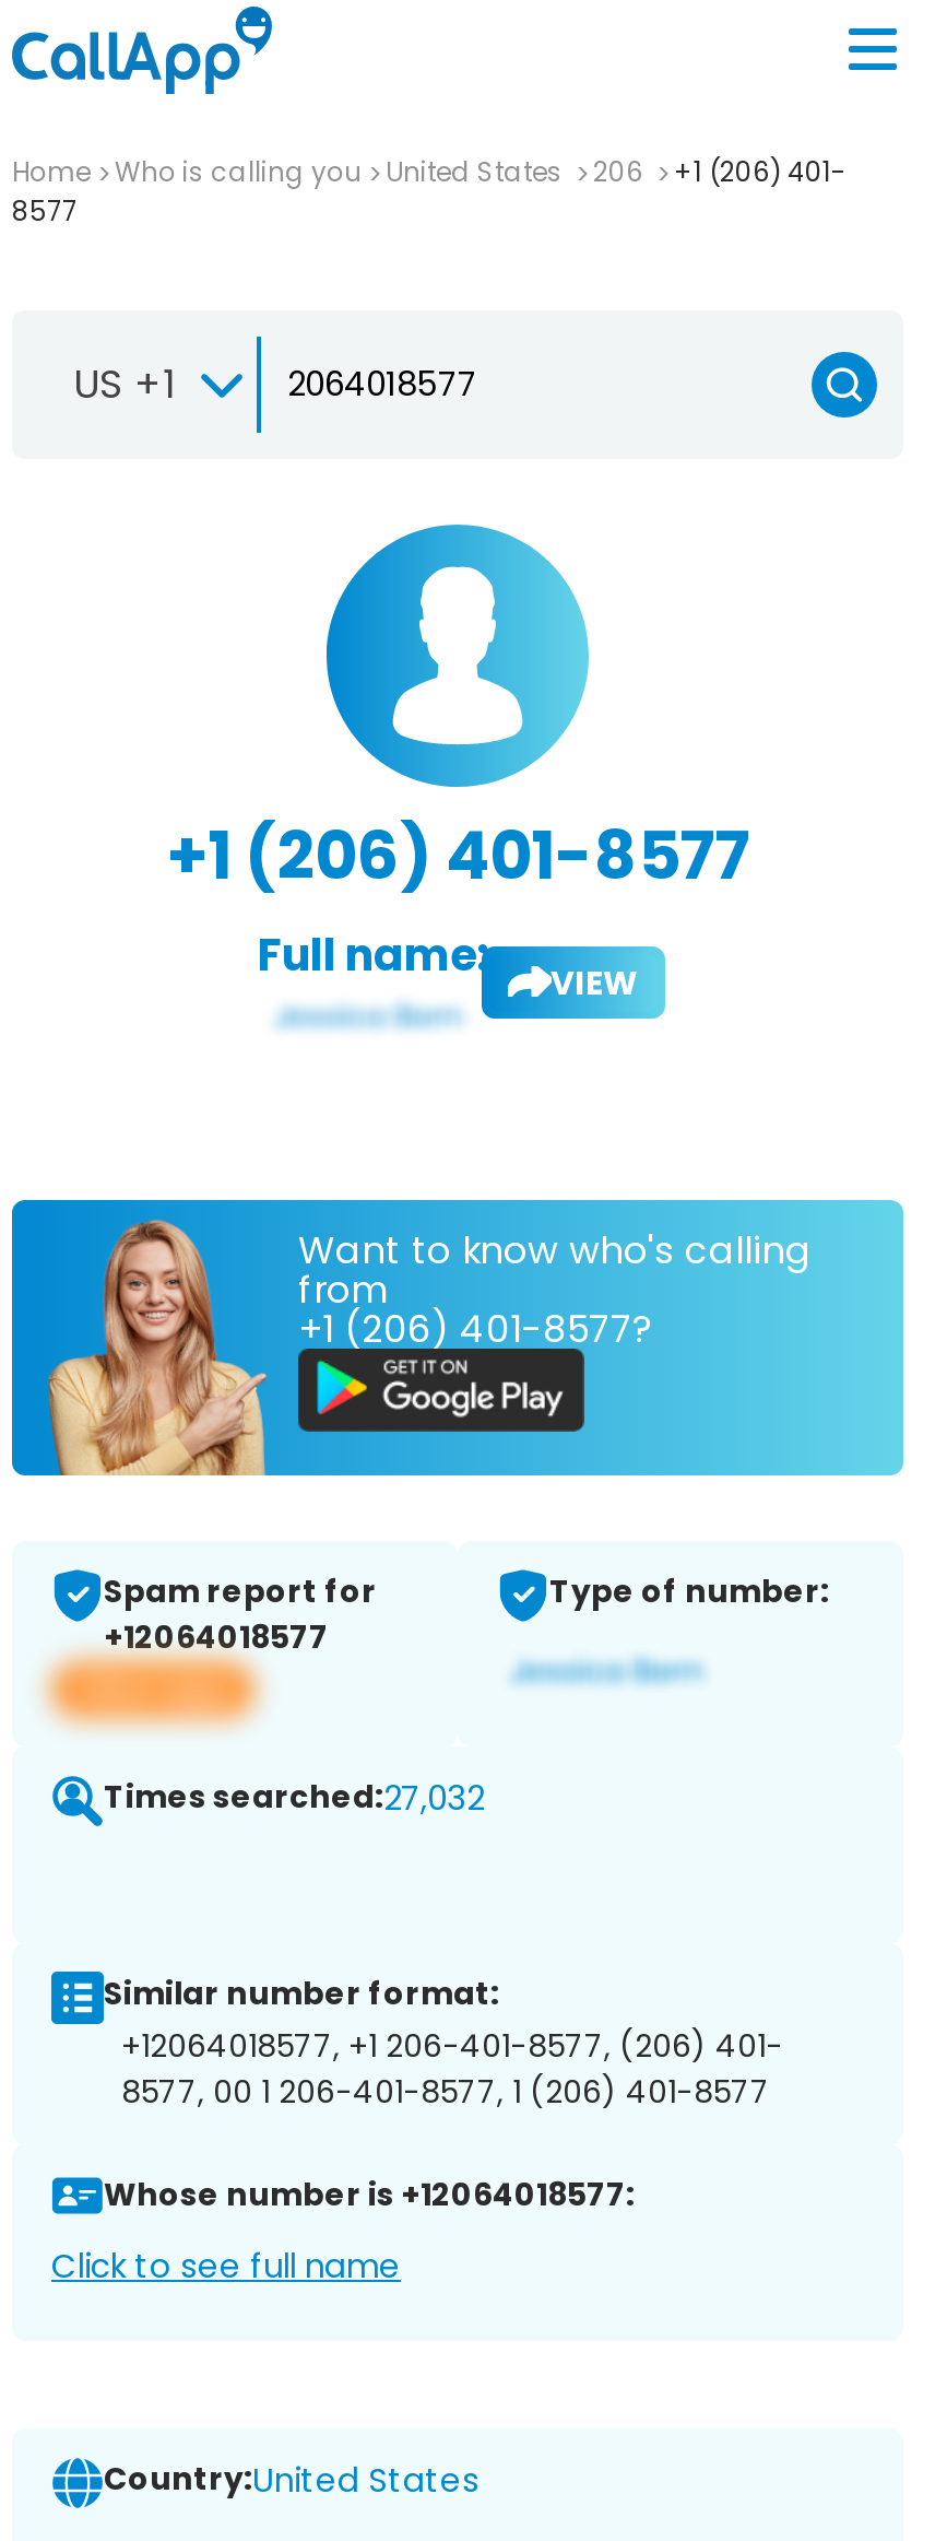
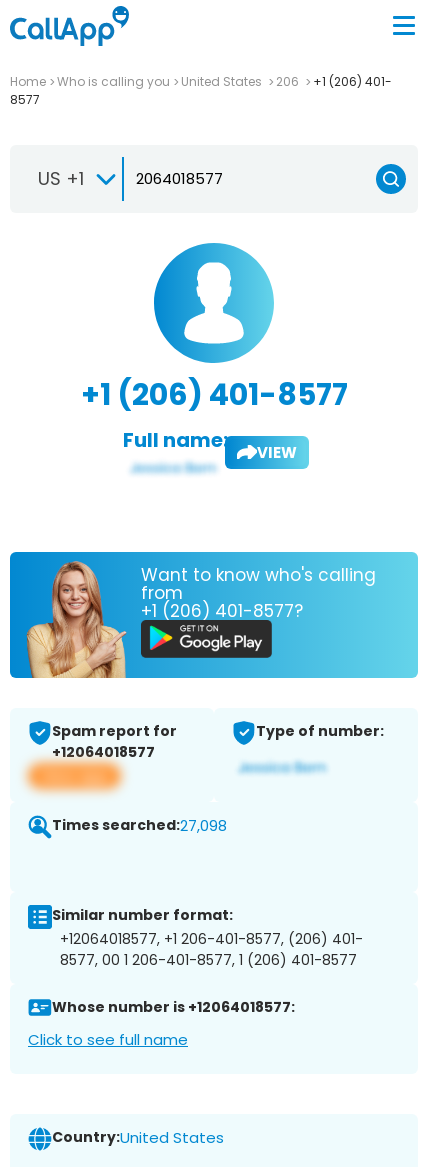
[104,1775,484,1821] Times searched:27,032 -> [52,815,227,836] Times searched:27,098

